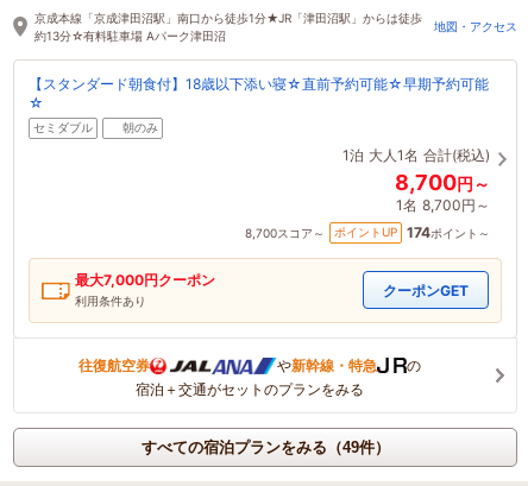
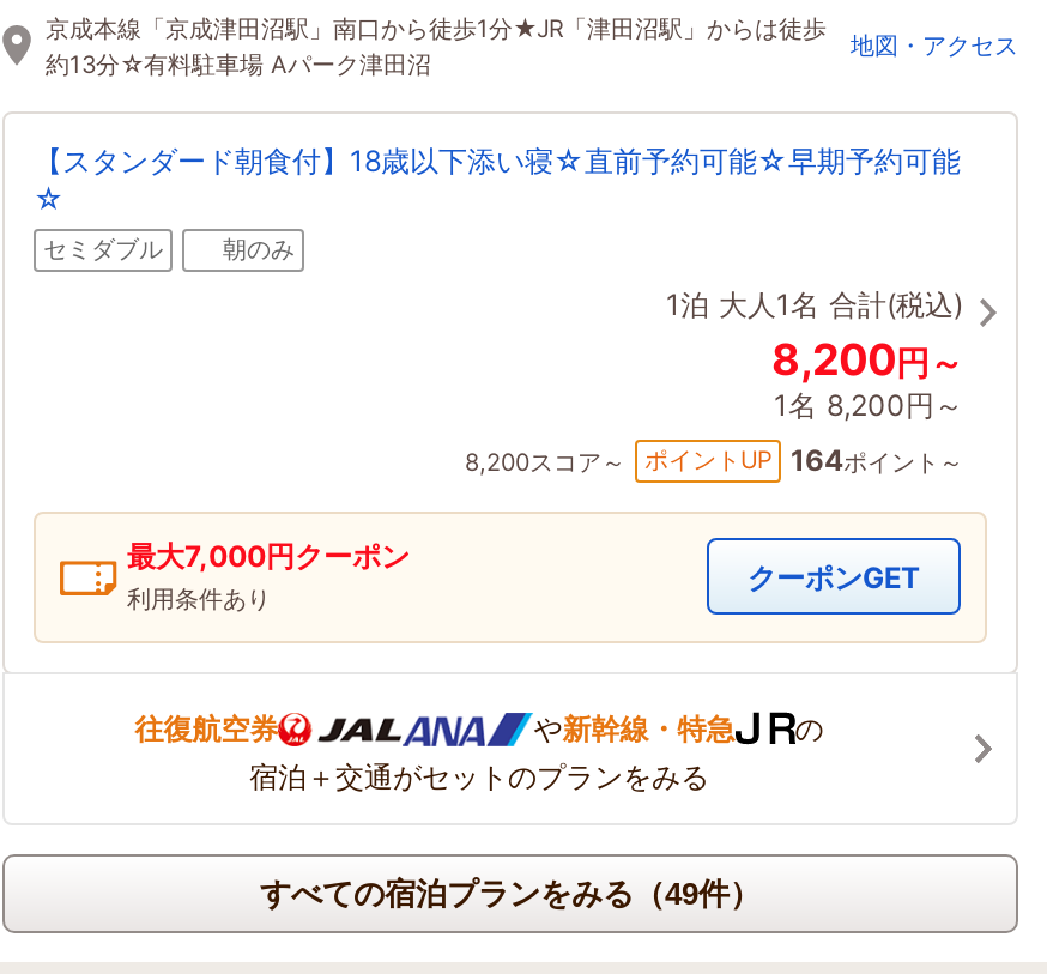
[395,170,490,195] 8,700円～ -> [771,334,963,384] 8,200円～
[396,196,490,214] 1名 8,700円～ -> [774,386,963,422] 1名 8,200円～
[245,225,325,240] 8,700スコア～ -> [465,446,625,475] 8,200スコア～
[407,223,490,241] 174ポイント～ -> [791,441,963,477] 164ポイント～

